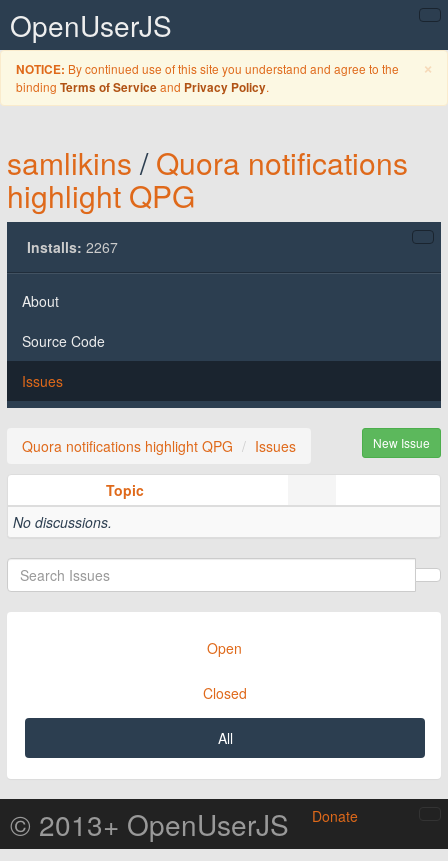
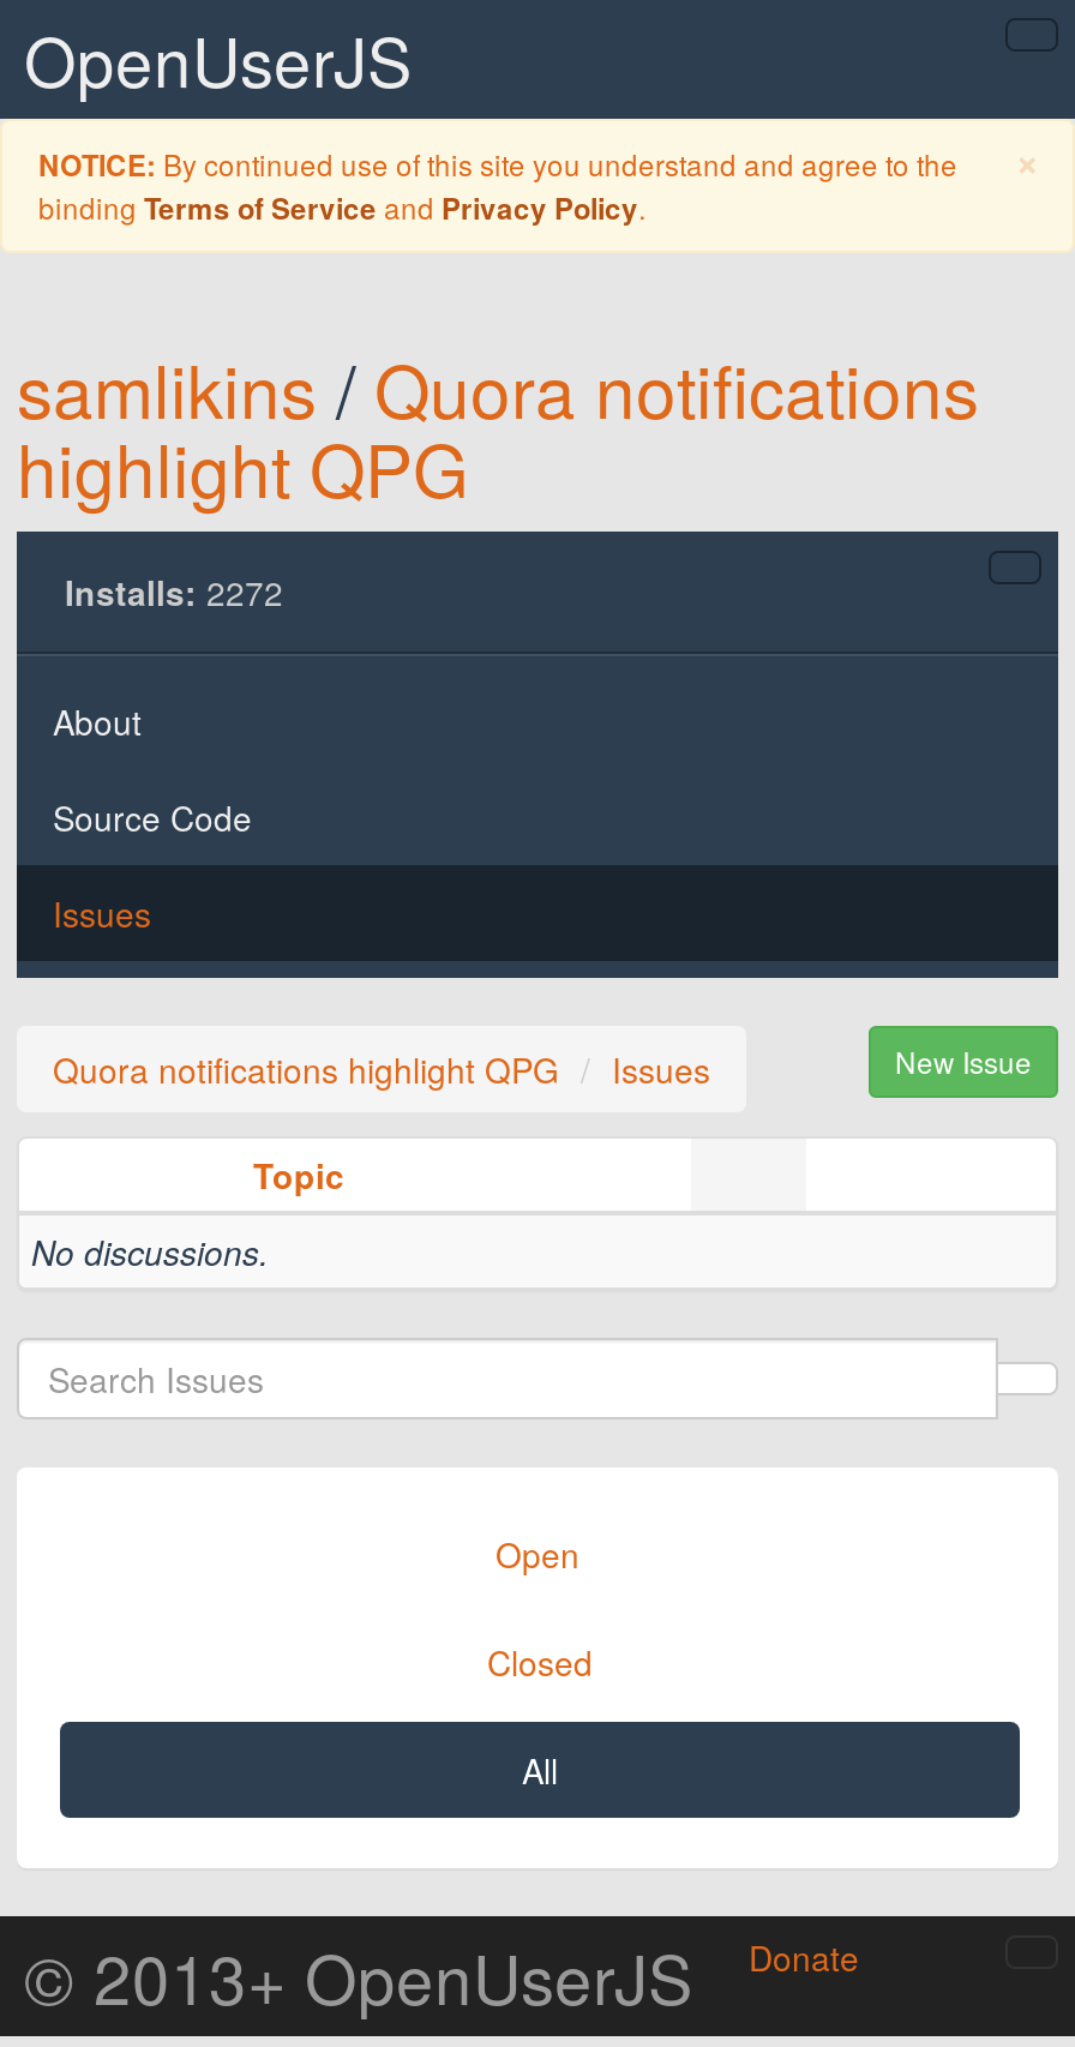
[27,237,118,257] Installs: 2267 -> [65,568,283,616] Installs: 2272

